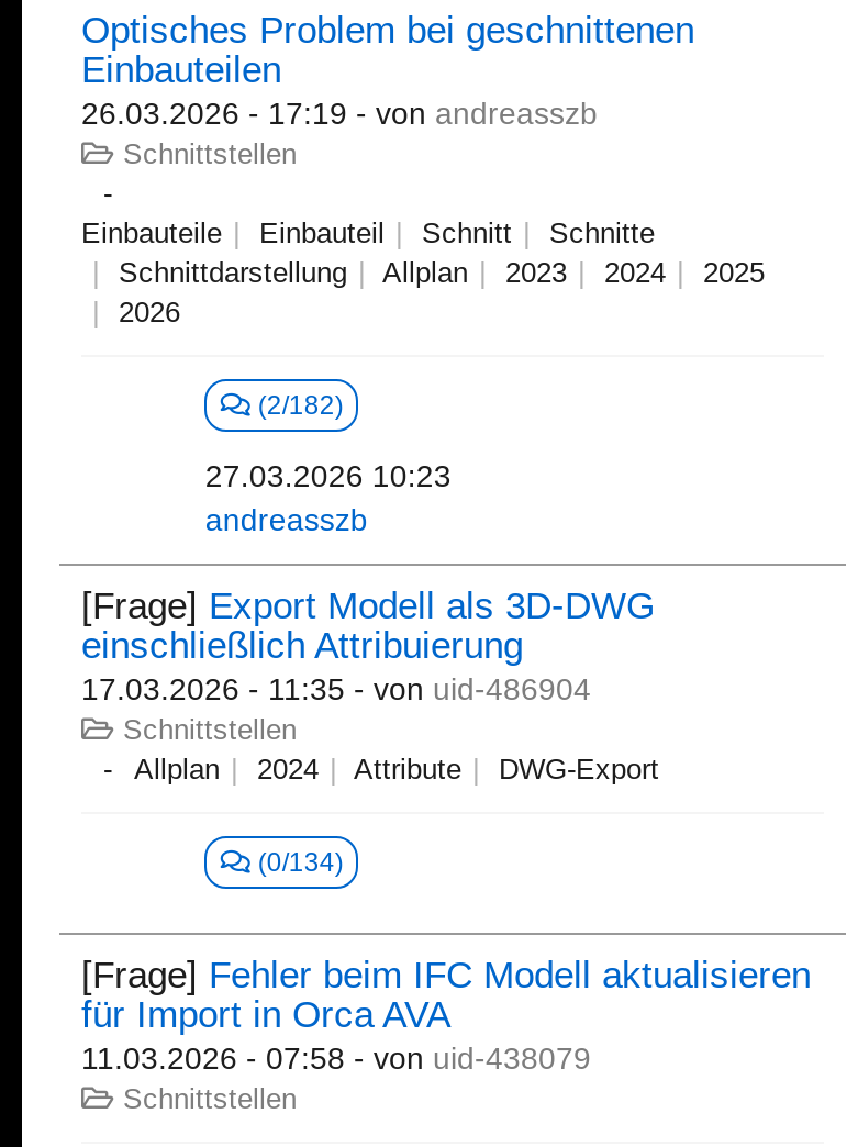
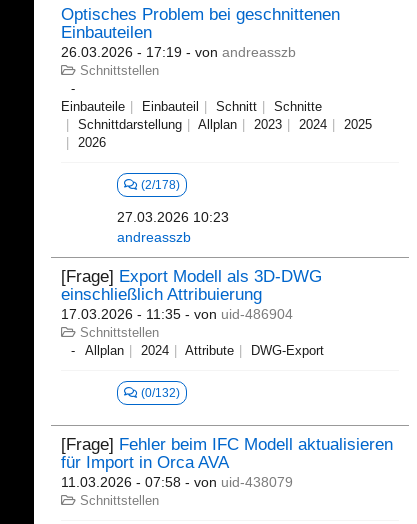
[251,390,343,421] (2/182) -> [138,178,180,192] (2/178)
[251,847,343,878] (0/134) -> [138,386,180,400] (0/132)

